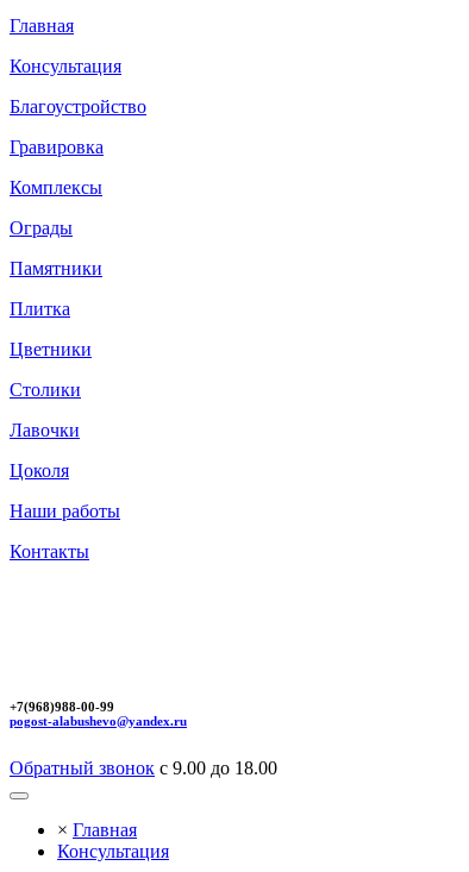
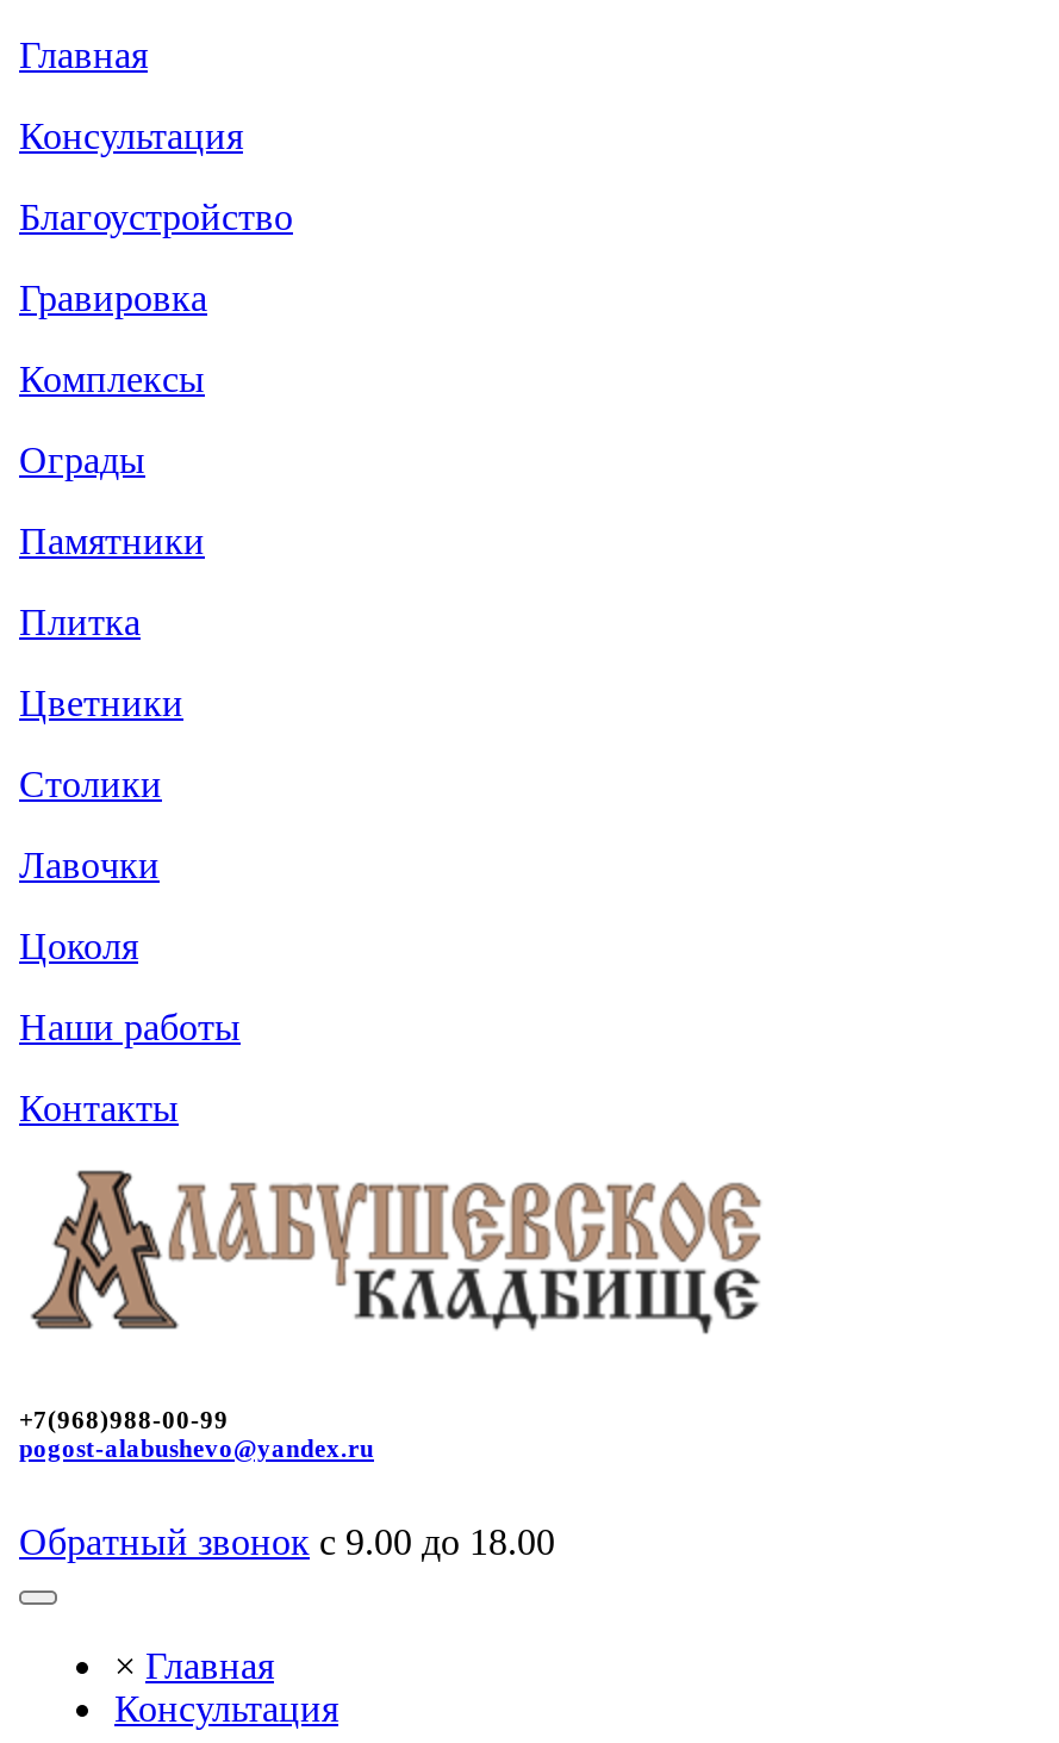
none -> [29,1169,762,1336] [image]

